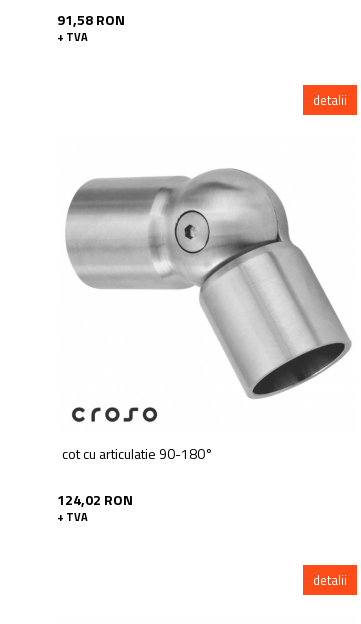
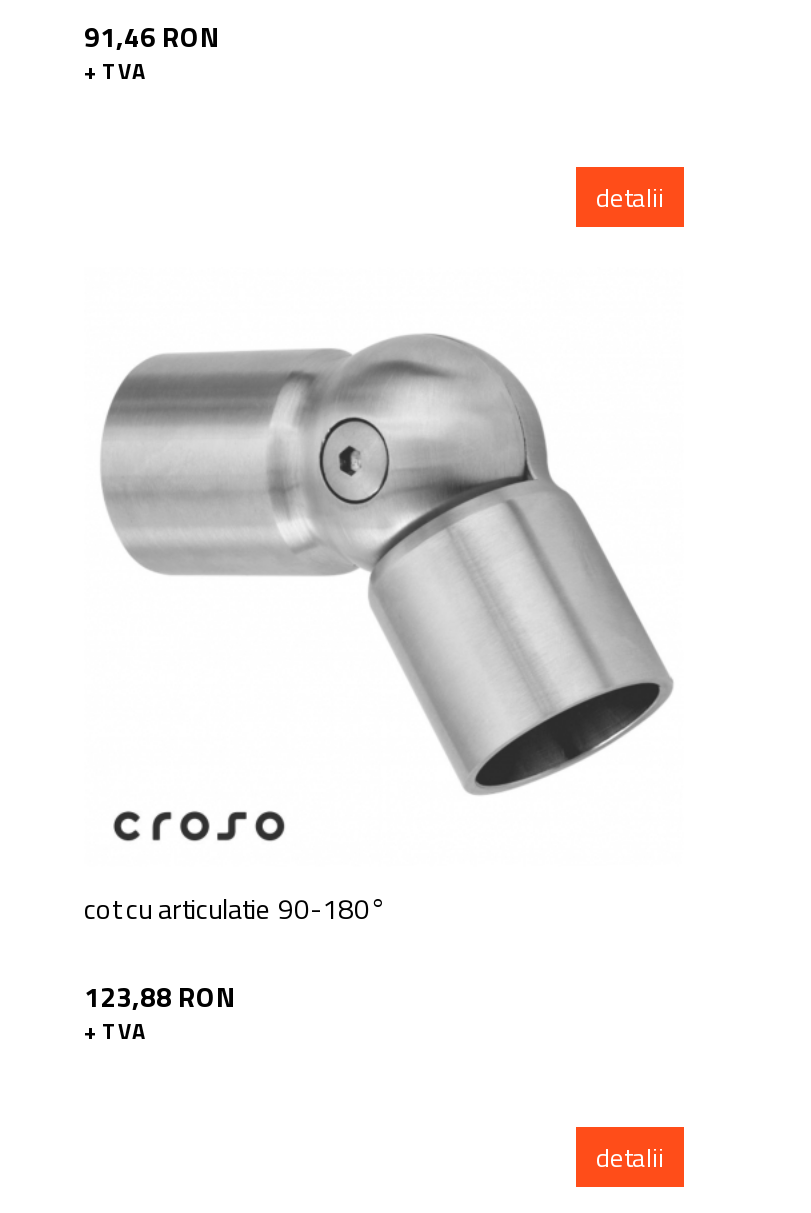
[57,9,125,30] 91,58 RON -> [84,15,220,57] 91,46 RON
[57,489,133,510] 124,02 RON -> [84,975,236,1017] 123,88 RON

